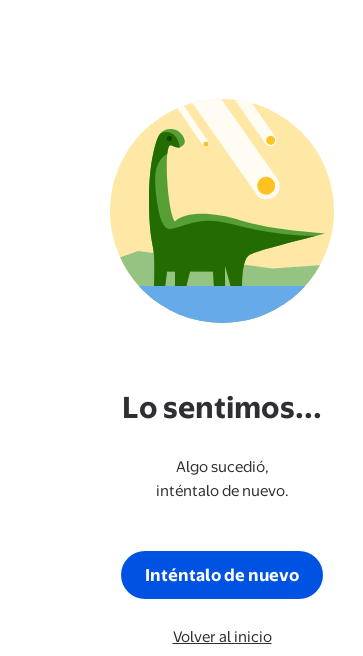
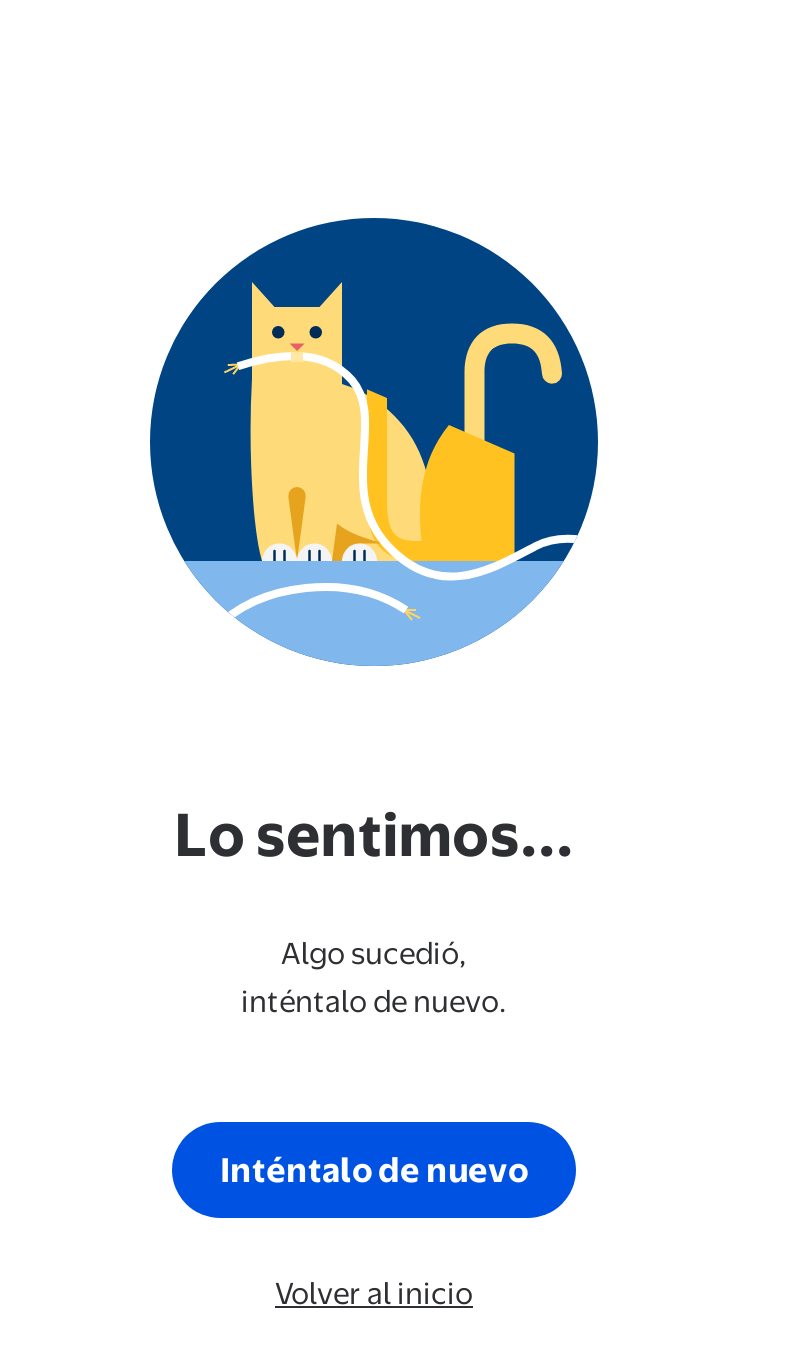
[110,99,334,300] [image] -> [148,216,600,622] [image]

